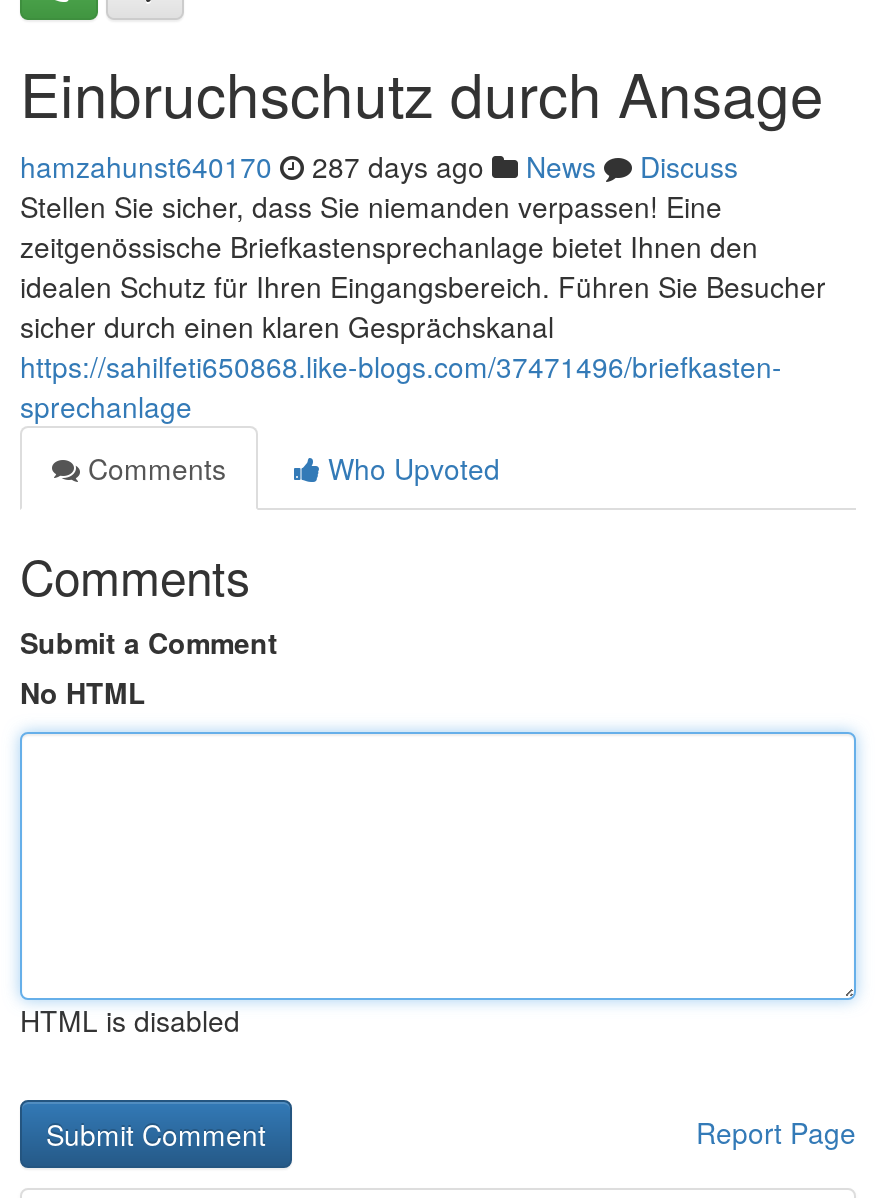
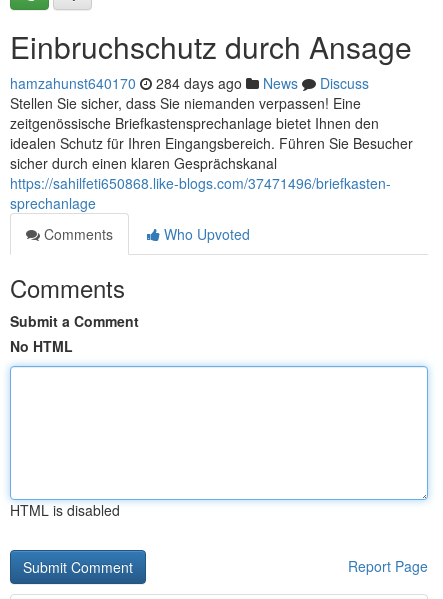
[20,146,738,186] hamzahunst640170 287 days ago News Discuss -> [10,73,369,93] hamzahunst640170 284 days ago News Discuss

